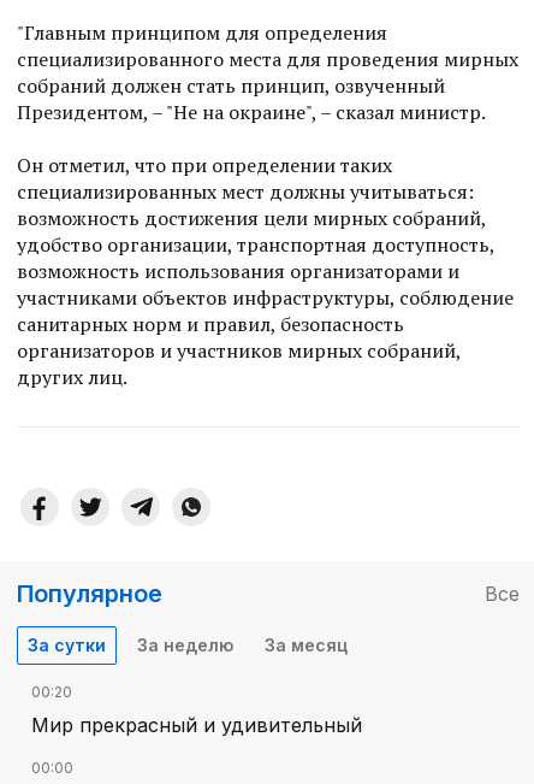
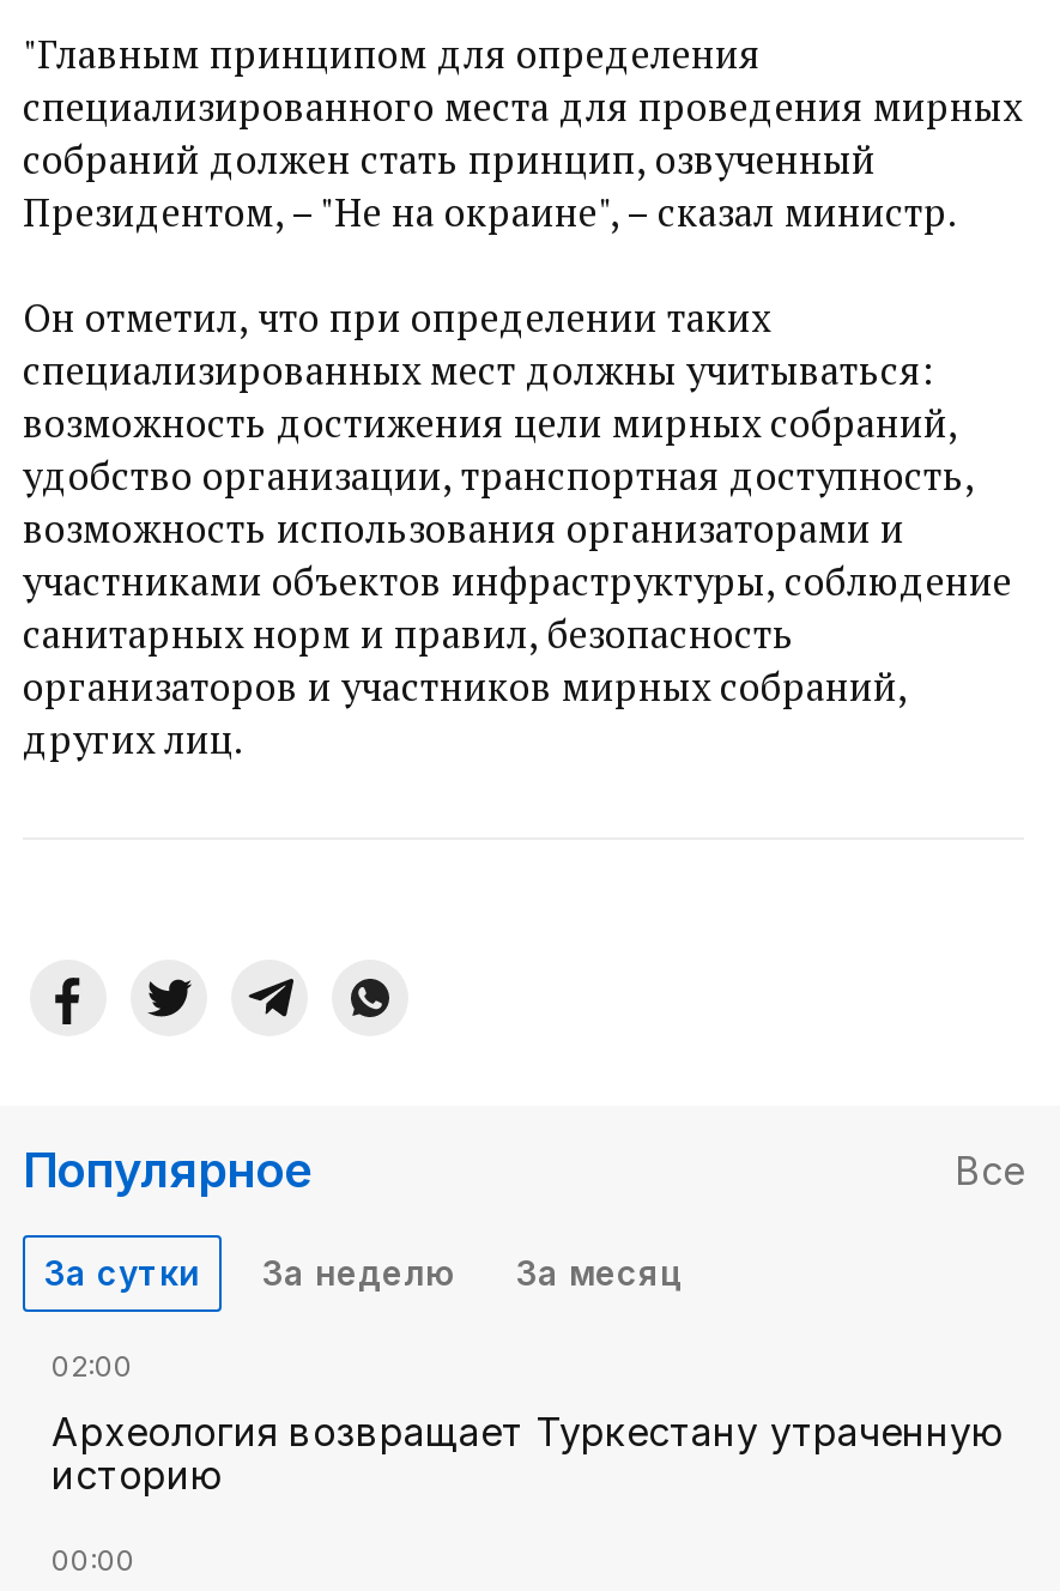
[31,683,72,701] 00:20 -> [52,1348,133,1383] 02:00
[31,713,362,737] Мир прекрасный и удивительный -> [52,1407,1005,1499] Археология возвращает Туркестану утраченную | историю

